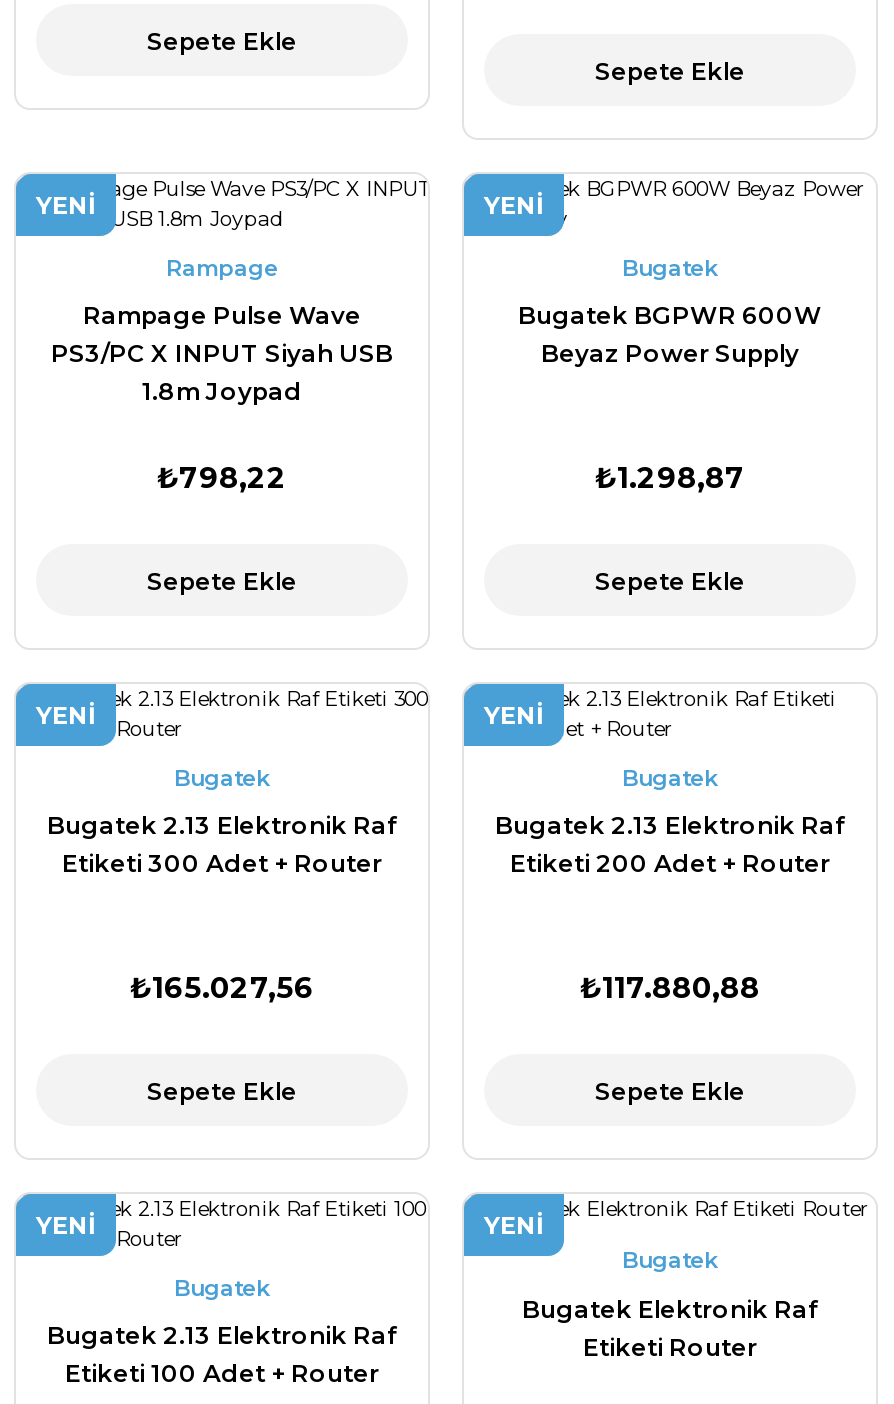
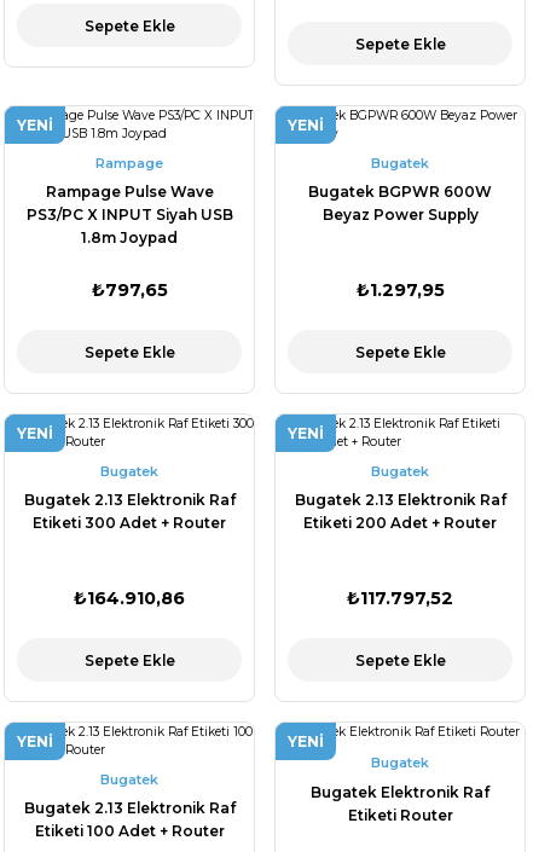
[157,460,287,496] ₺798,22 -> [91,279,167,301] ₺797,65
[595,460,745,496] ₺1.298,87 -> [356,279,444,301] ₺1.297,95
[130,970,314,1006] ₺165.027,56 -> [74,587,185,609] ₺164.910,86
[580,970,760,1006] ₺117.880,88 -> [347,587,453,609] ₺117.797,52

